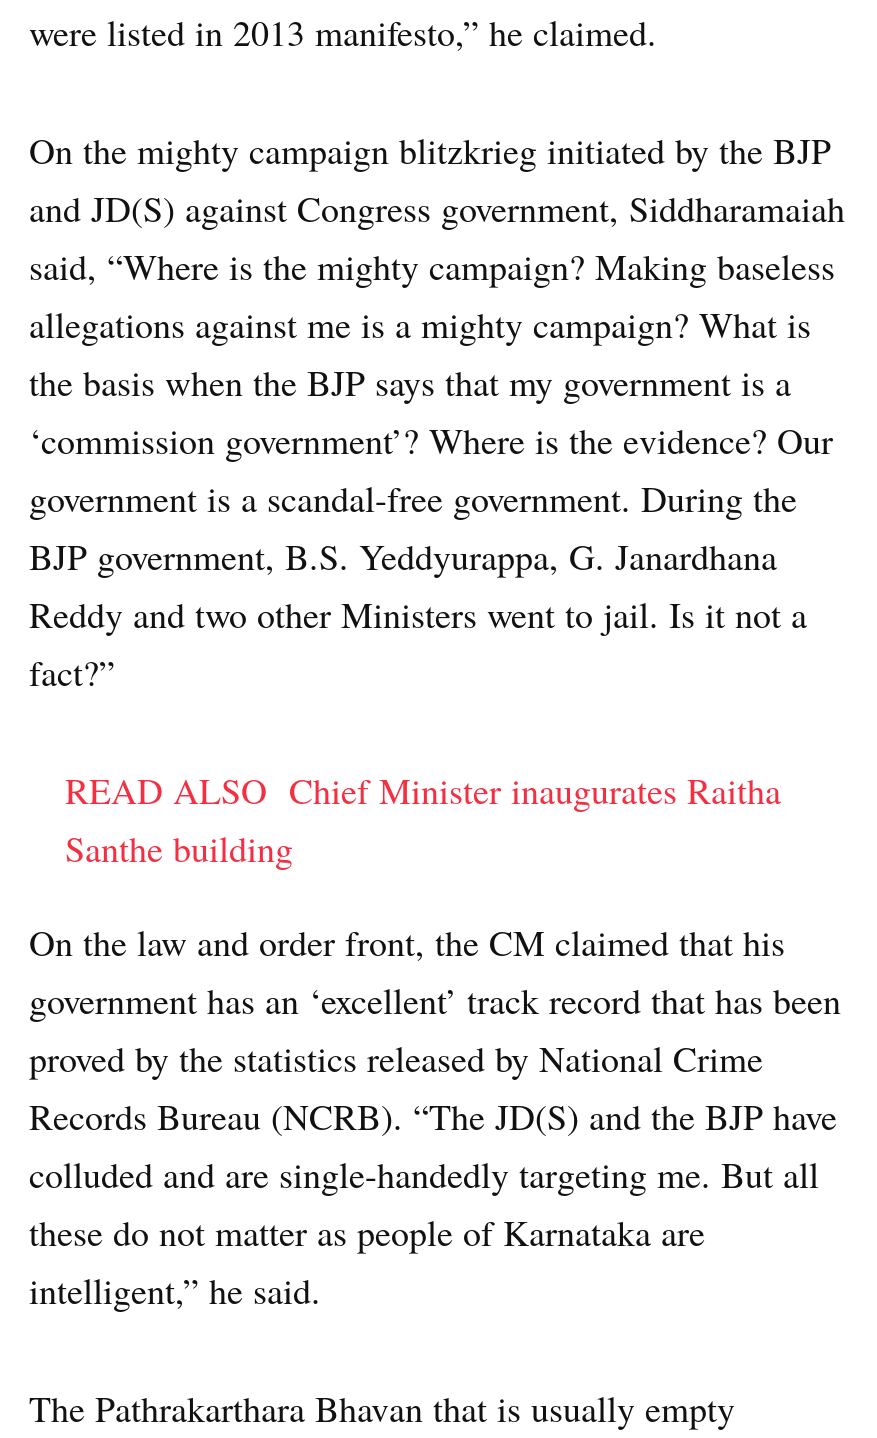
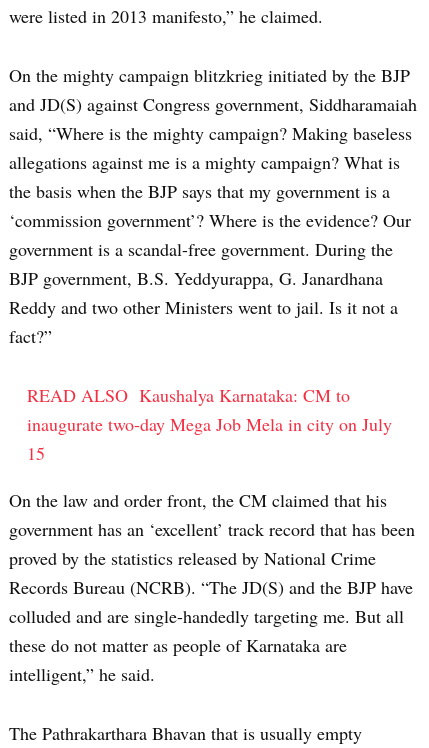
[65,765,781,871] READ ALSO Chief Minister inaugurates Raitha | Santhe building -> [27,382,392,464] READ ALSO Kaushalya Karnataka: CM to | inaugurate two-day Mega Job Mela in city on July | 15

